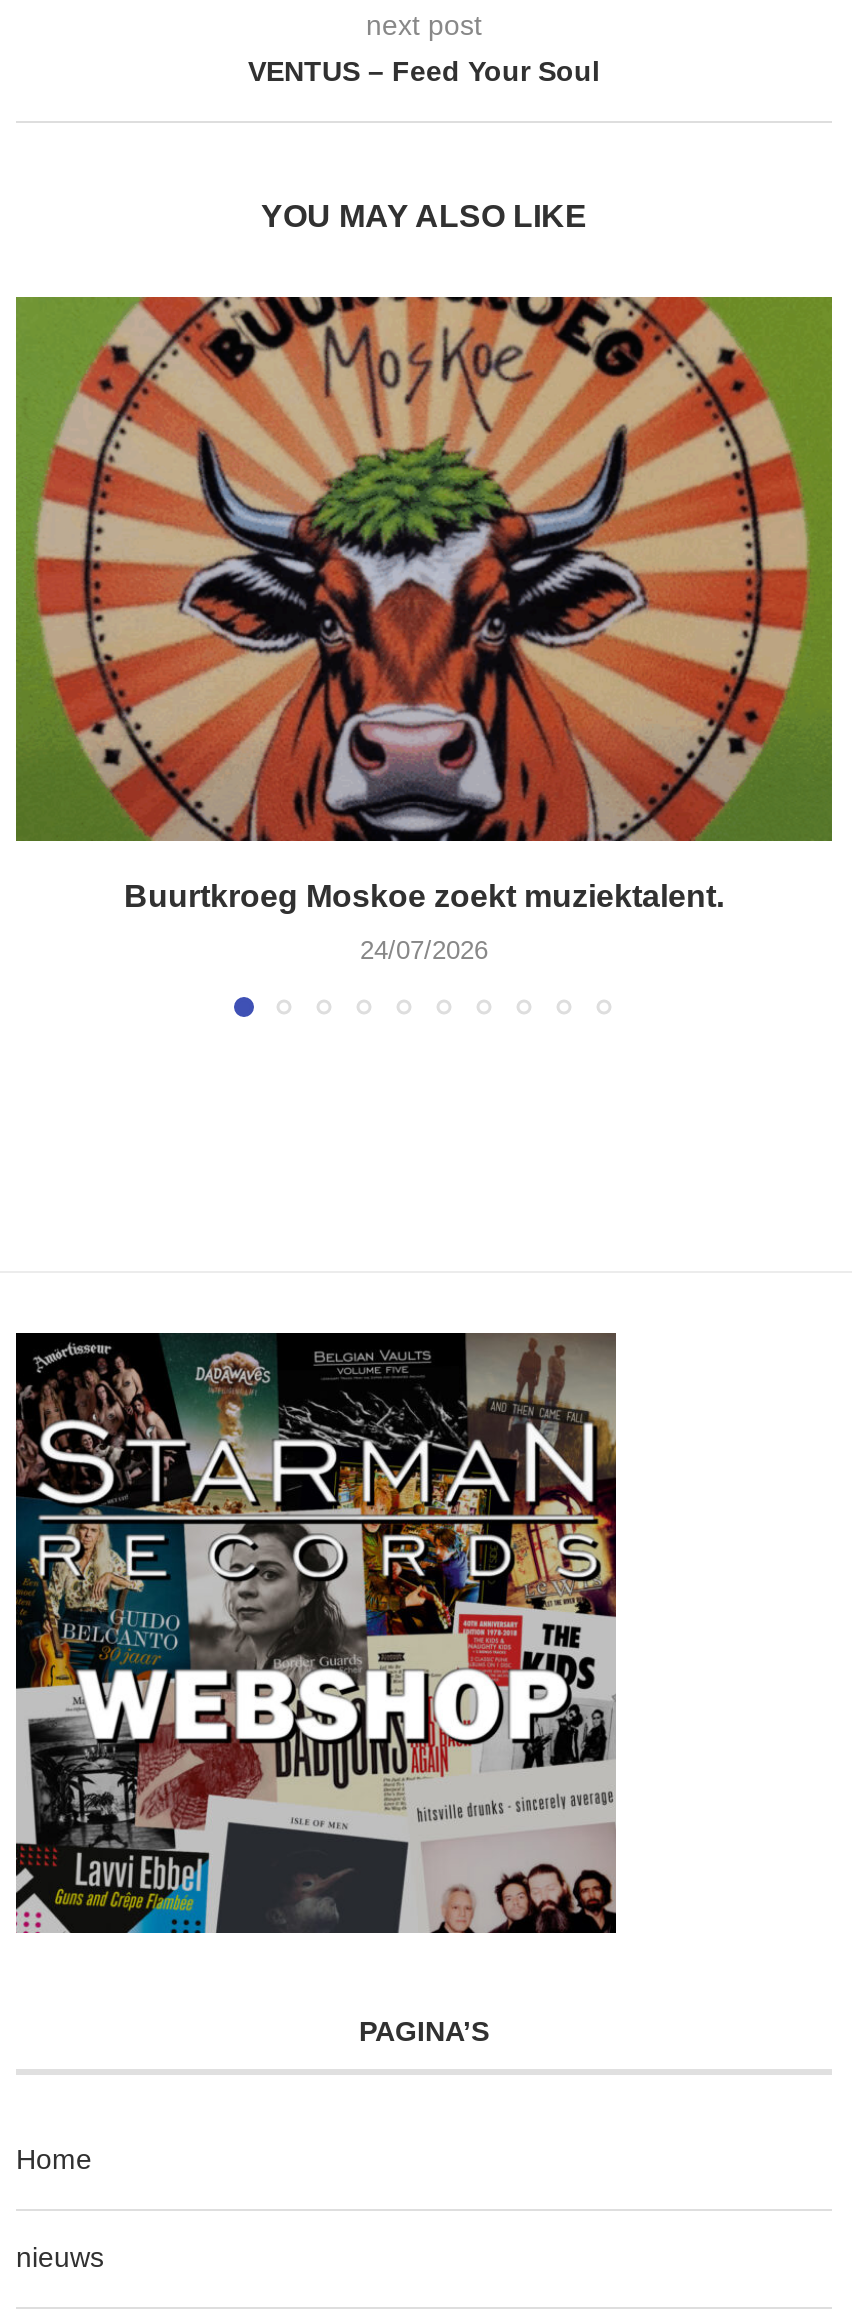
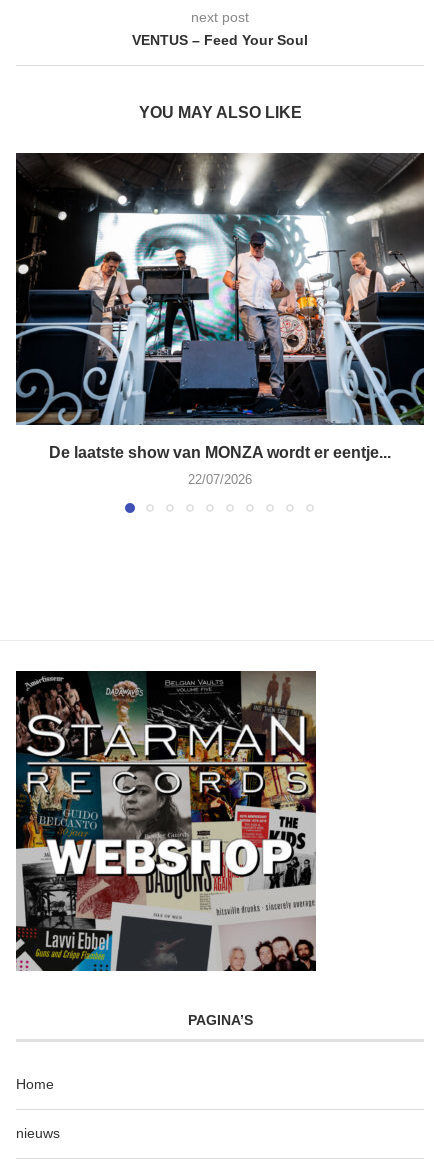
[14,295,834,914] [image] | Buurtkroeg Moskoe zoekt muziektalent. -> [15,152,425,461] [image] | De laatste show van MONZA wordt er eentje...
[360,936,488,966] 24/07/2026 -> [188,472,252,487] 22/07/2026

